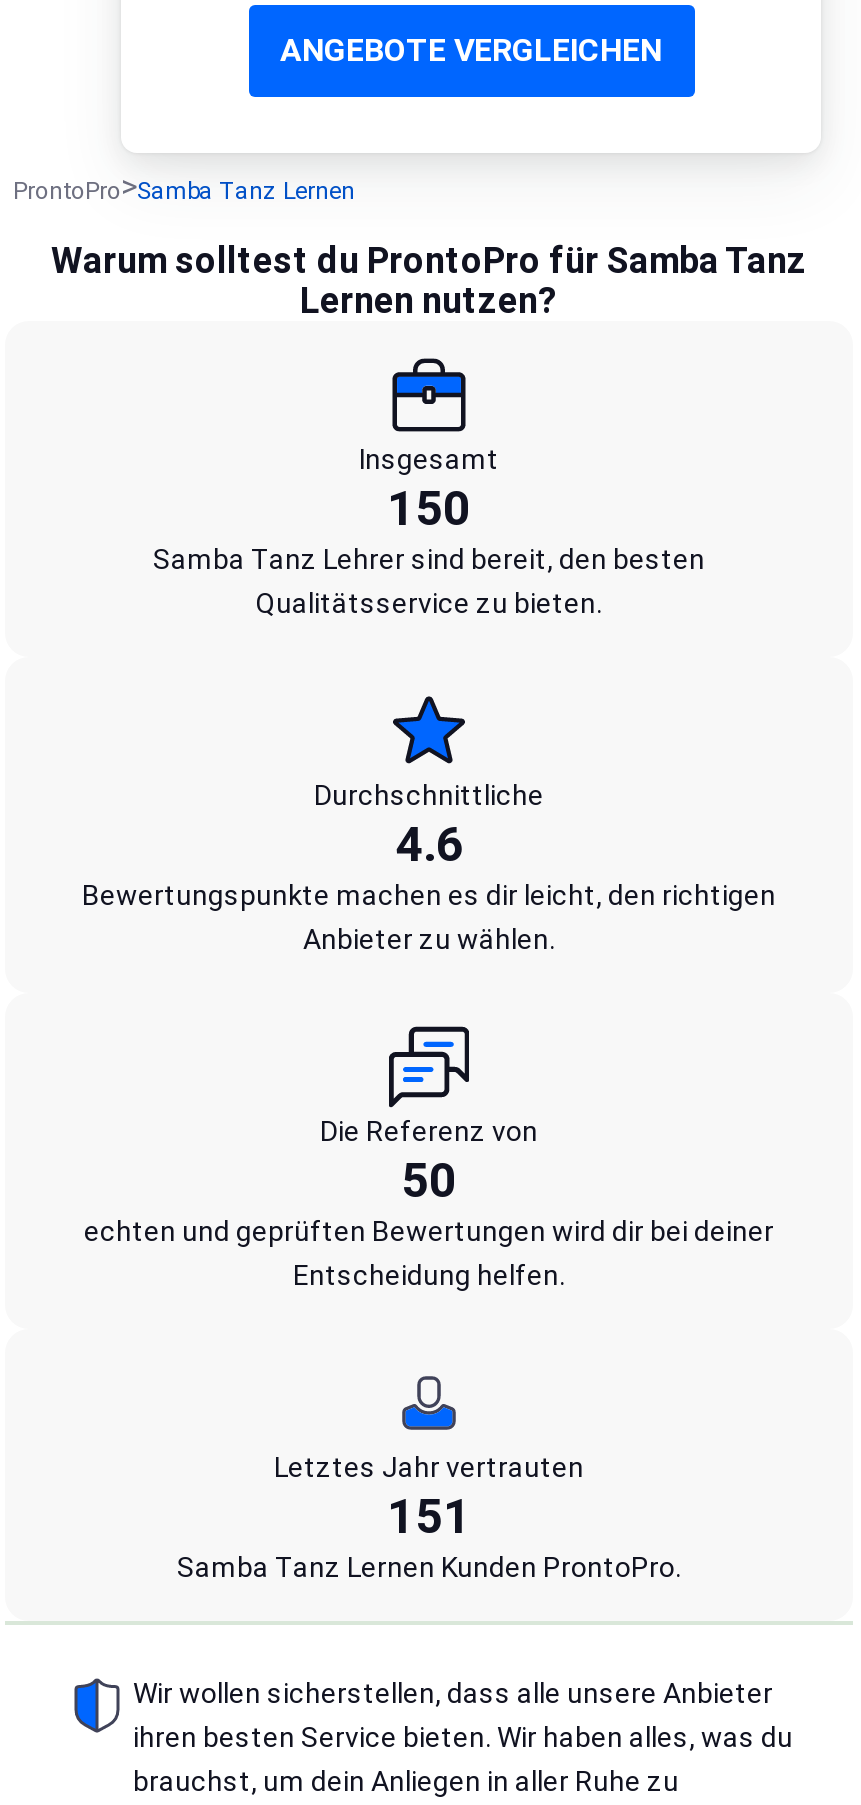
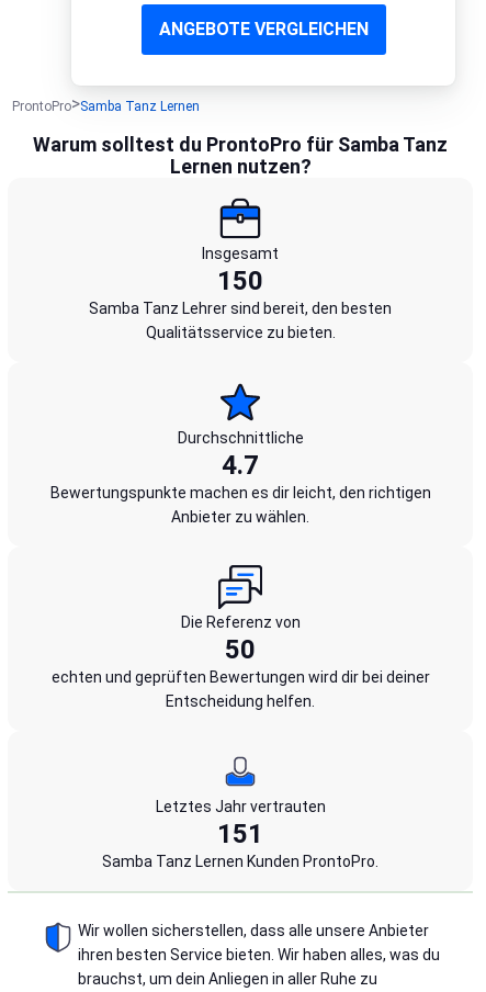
[395,817,463,873] 4.6 -> [222,450,259,480] 4.7

